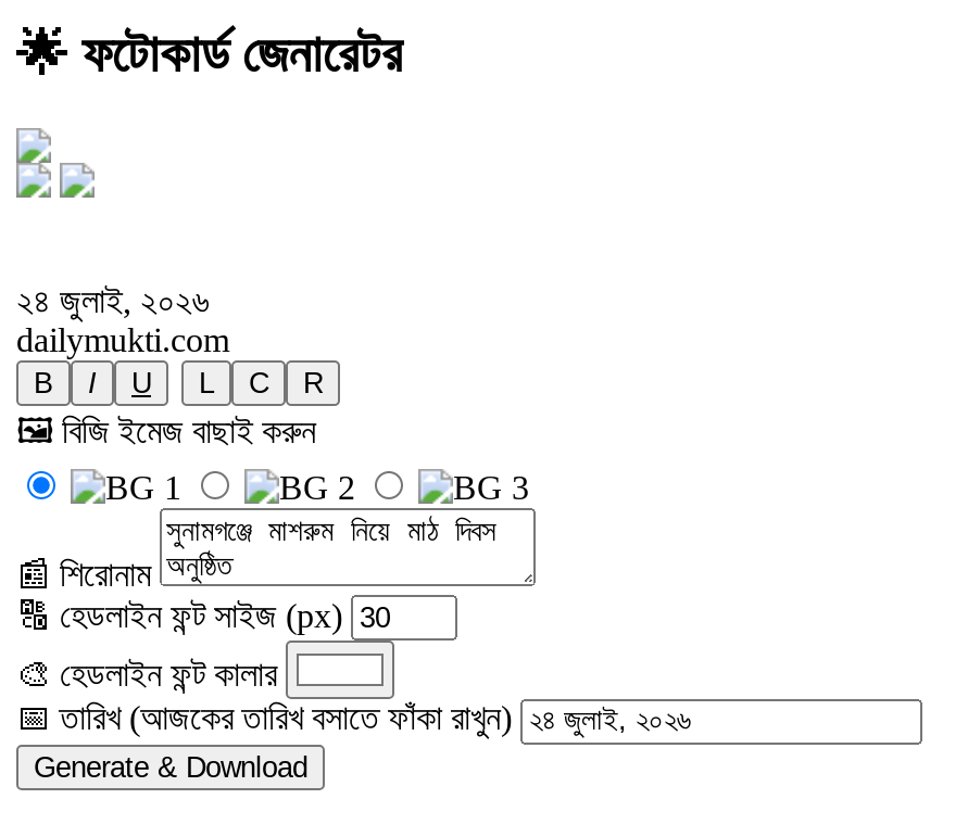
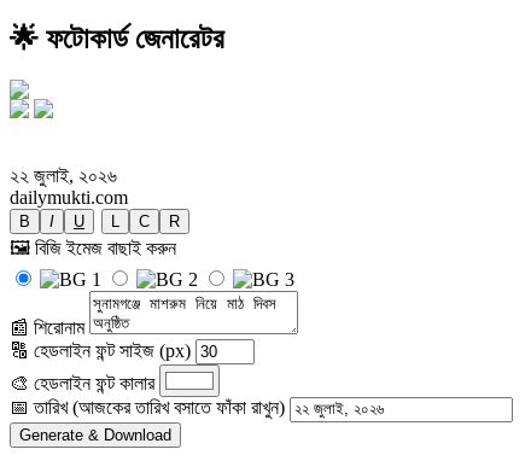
[16,282,210,319] ২৪ জুলাই, ২০২৬ -> [10,165,117,186] ২২ জুলাই, ২০২৬

